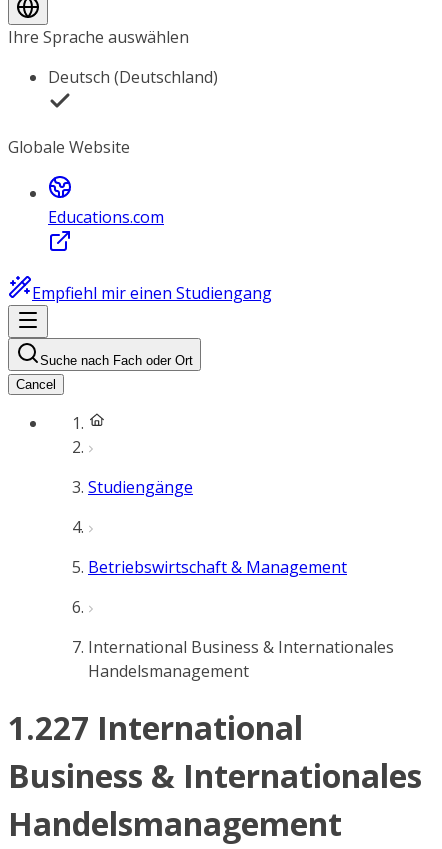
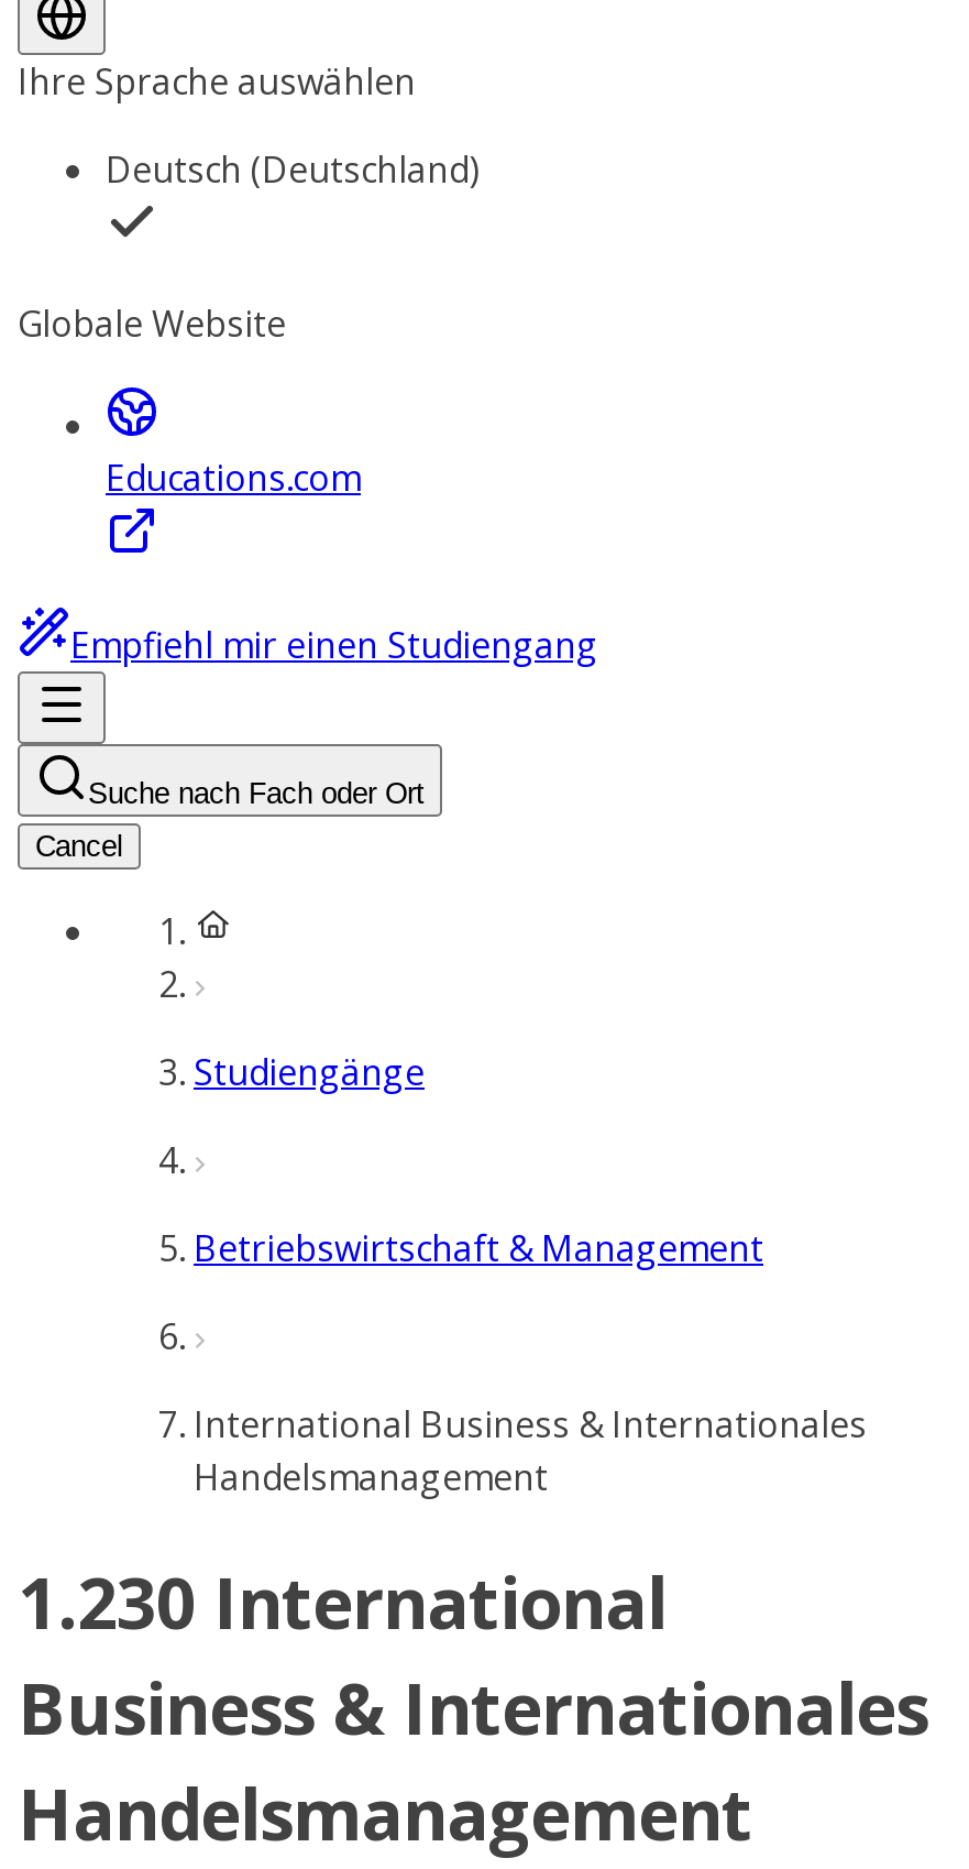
[8,706,303,749] 1.227 International -> [18,1555,667,1650] 1.230 International

